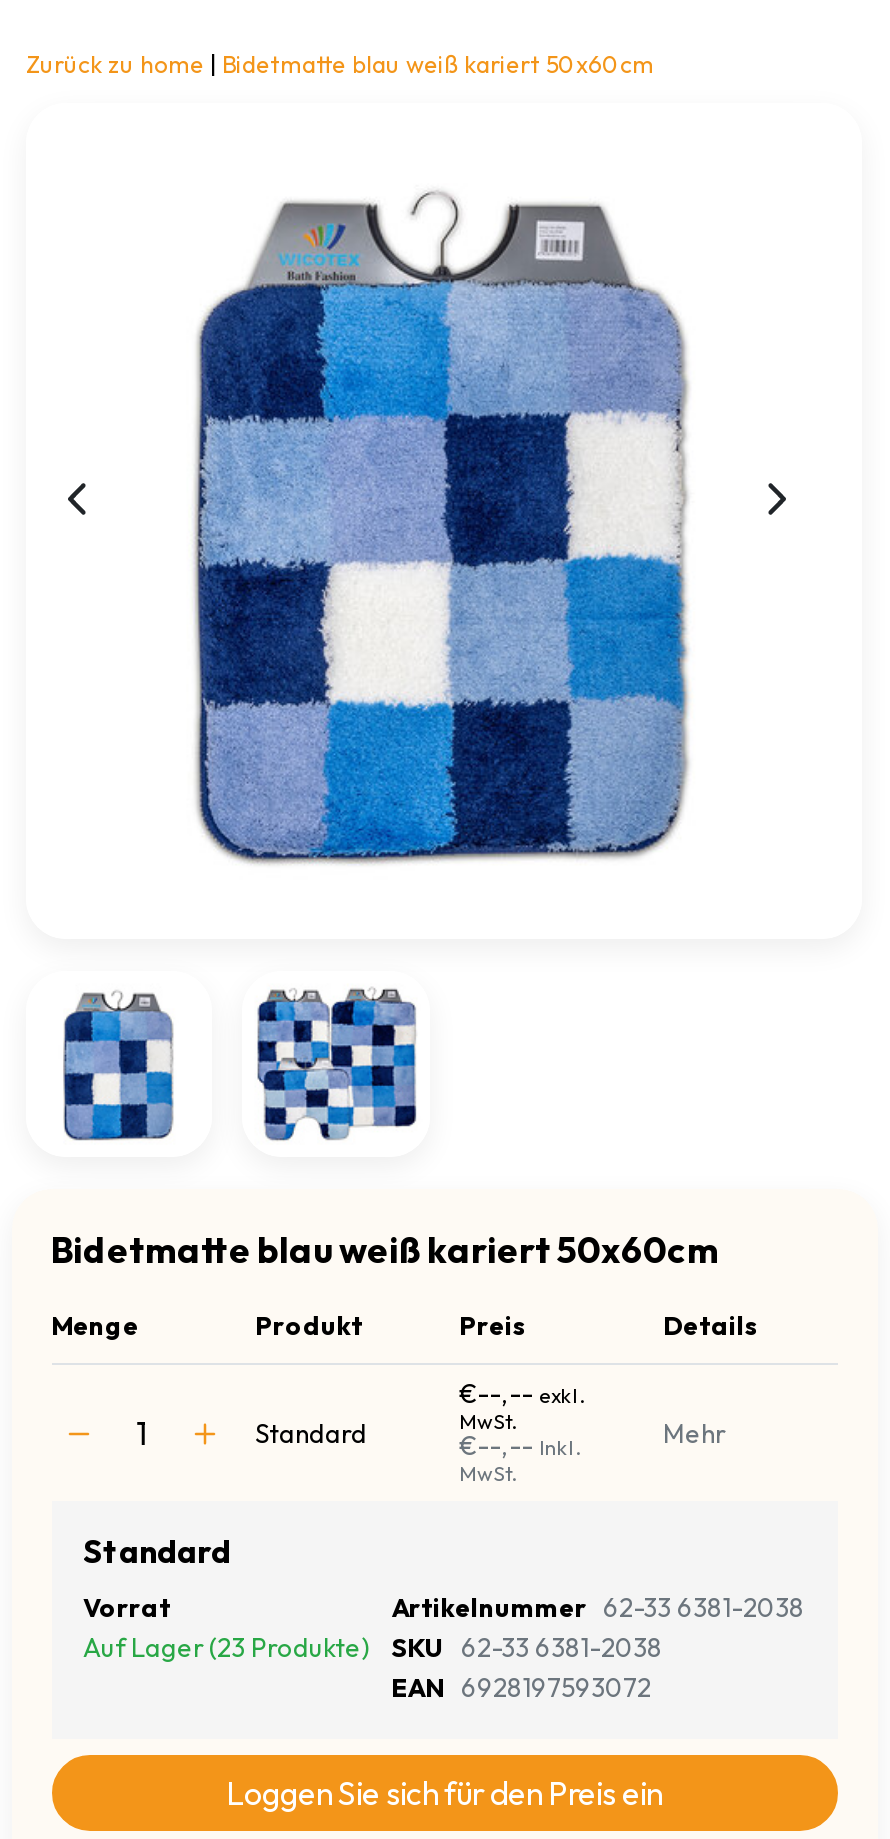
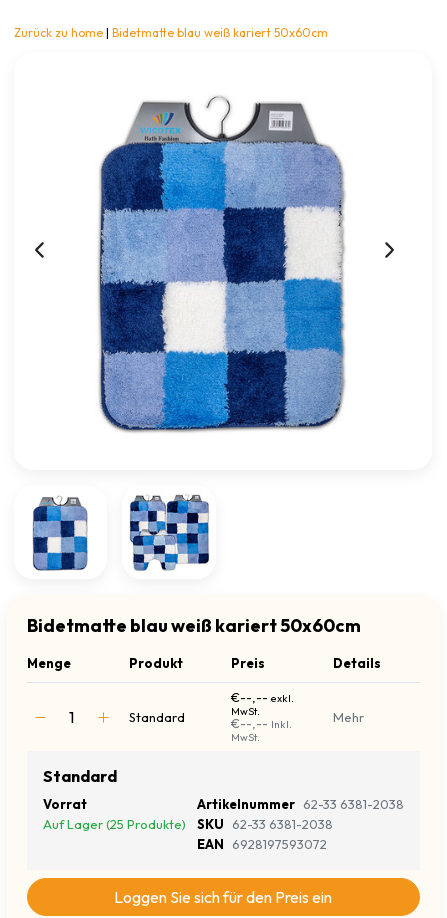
[83,1631,369,1663] Auf Lager (23 Produkte) -> [42,816,185,832] Auf Lager (25 Produkte)

